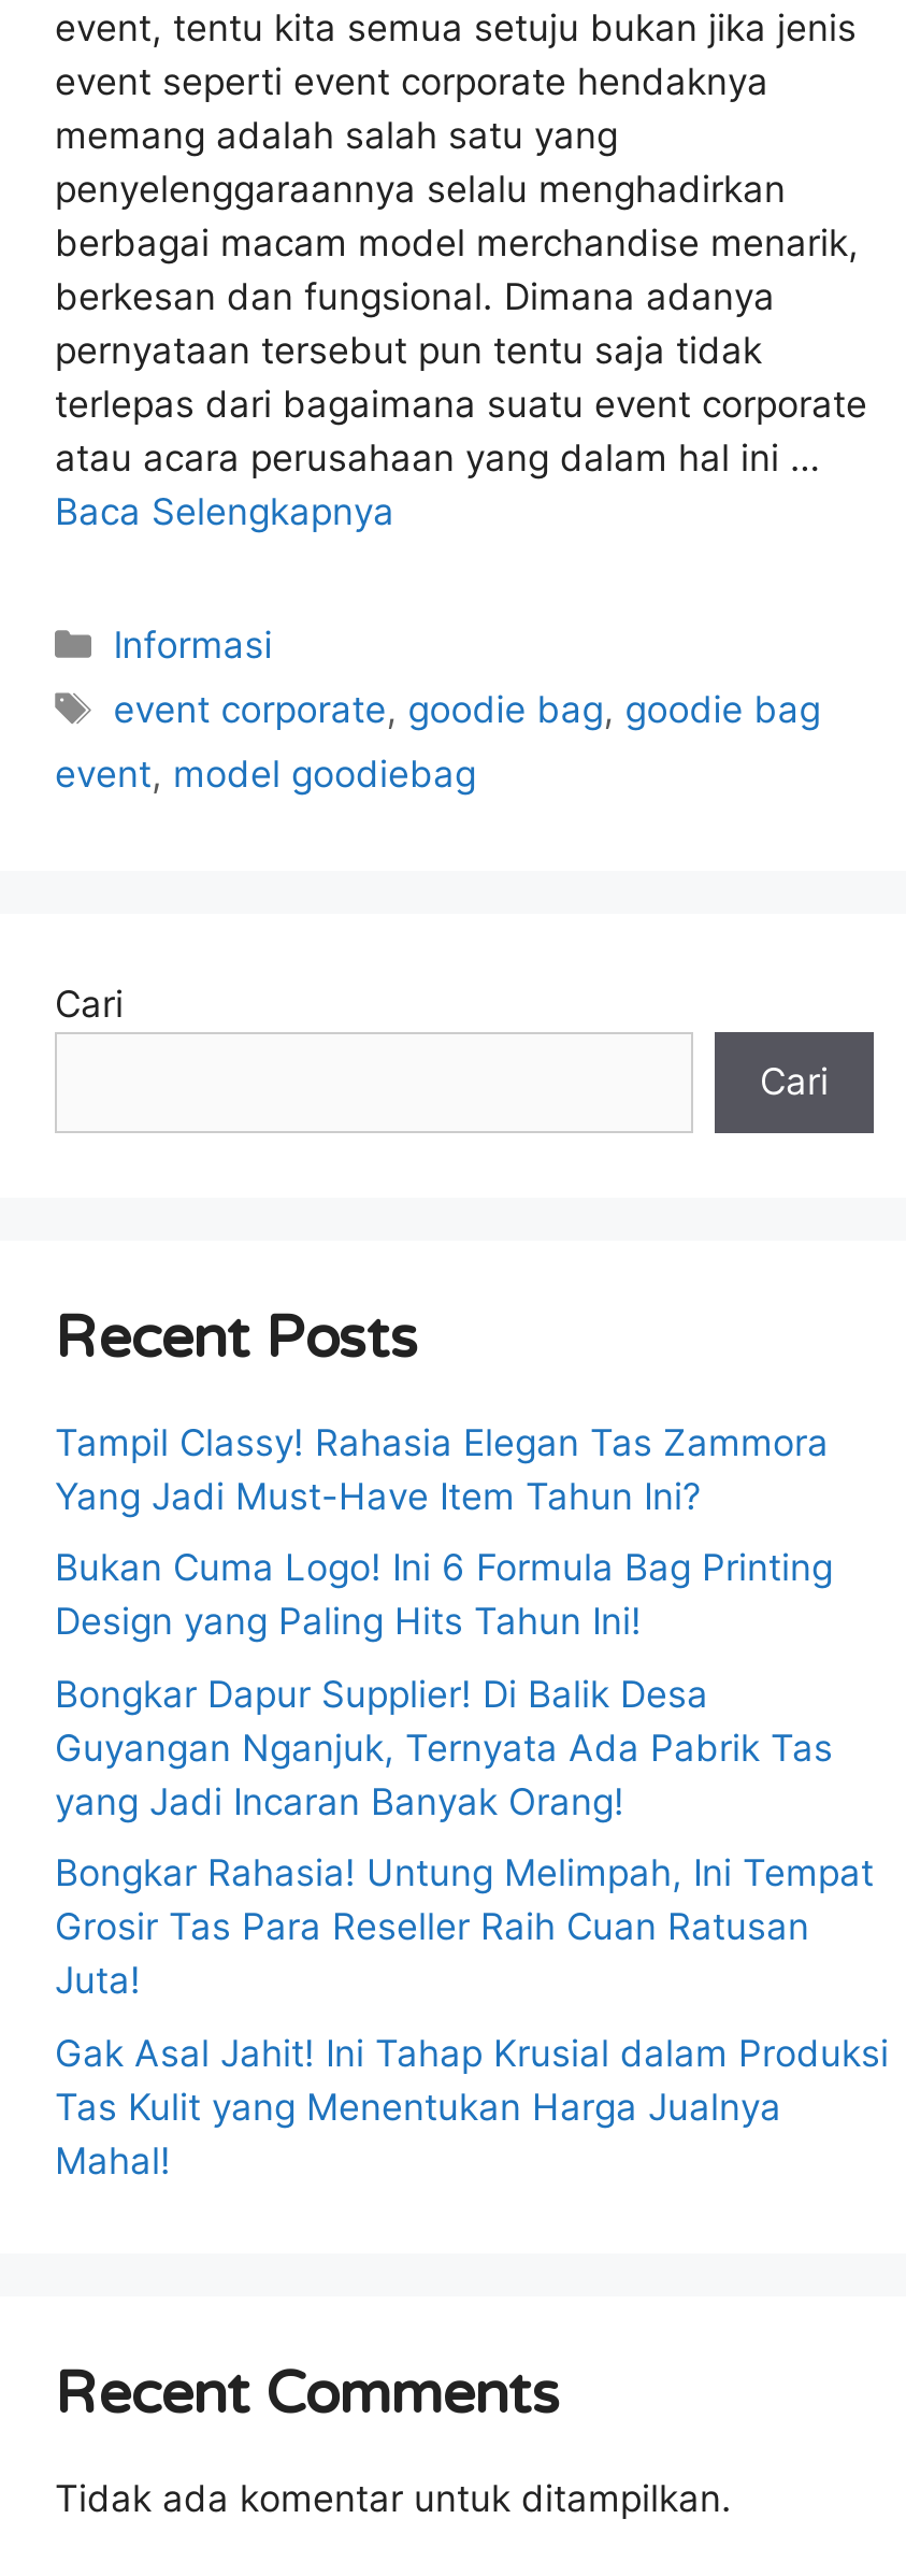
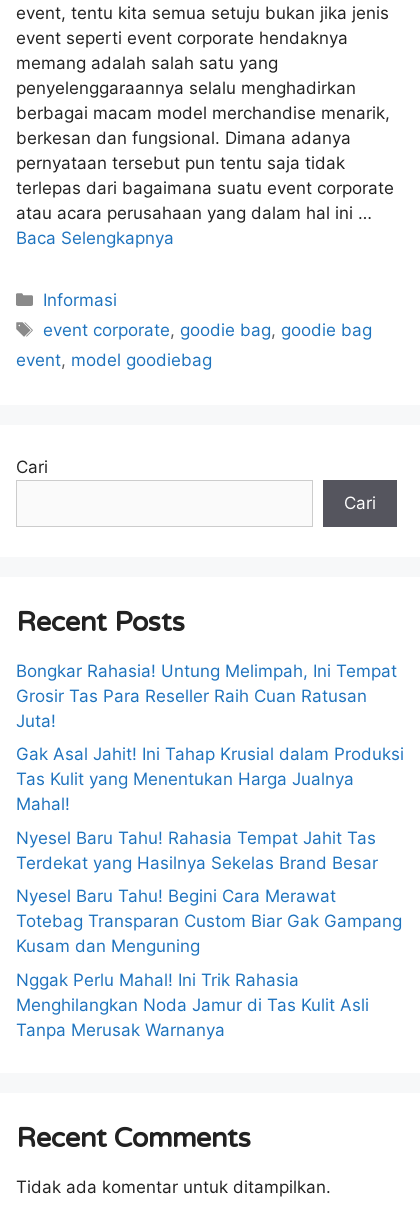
[55,1420,833,1822] Tampil Classy! Rahasia Elegan Tas Zammora | Yang Jadi Must-Have Item Tahun Ini? | Bukan Cuma Logo! Ini 6 Formula Bag Printing | Design yang Paling Hits Tahun Ini! | Bongkar Dapur Supplier! Di Balik Desa | Guyangan Nganjuk, Ternyata Ada Pabrik Tas | yang Jadi Incaran Banyak Orang! -> none
moved [55,1851,889,2181] -> [16,660,404,814]: Bongkar Rahasia! Untung Melimpah, Ini Tempat | Grosir Tas Para Reseller Raih Cuan Ratusan | Juta! | Gak Asal Jahit! Ini Tahap Krusial dalam Produksi | Tas Kulit yang Menentukan Harga Jualnya | Mahal!
none -> [16,827,402,1039] Nyesel Baru Tahu! Rahasia Tempat Jahit Tas | Terdekat yang Hasilnya Sekelas Brand Besar | Nyesel Baru Tahu! Begini Cara Merawat | Totebag Transparan Custom Biar Gak Gampang | Kusam dan Menguning | Nggak Perlu Mahal! Ini Trik Rahasia | Menghilangkan Noda Jamur di Tas Kulit Asli | Tanpa Merusak Warnanya

